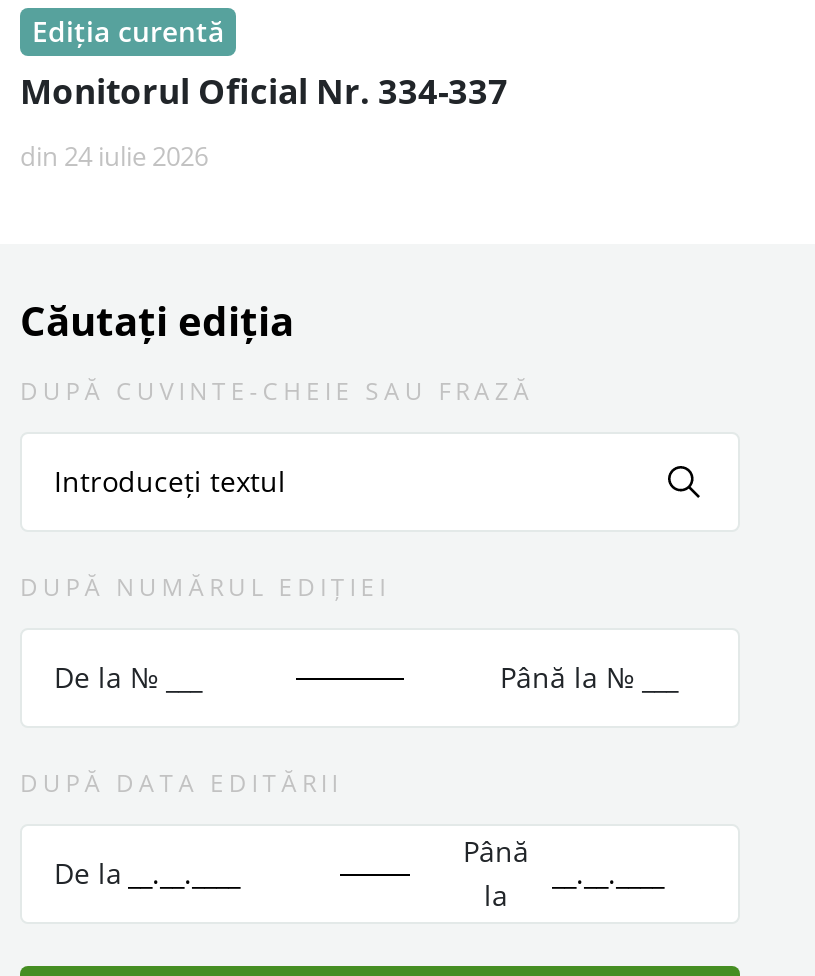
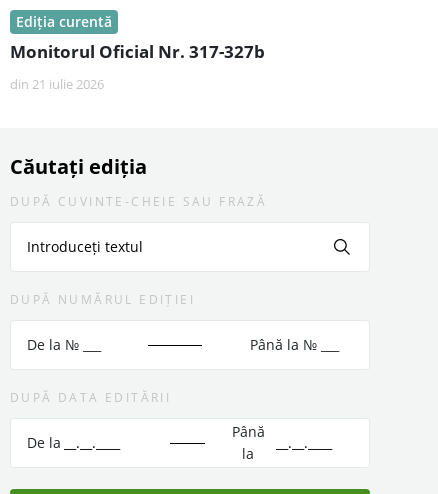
[20,68,508,114] Monitorul Oficial Nr. 334-337 -> [10,40,265,63] Monitorul Oficial Nr. 317-327b
[20,138,208,174] din 24 iulie 2026 -> [10,75,104,93] din 21 iulie 2026

